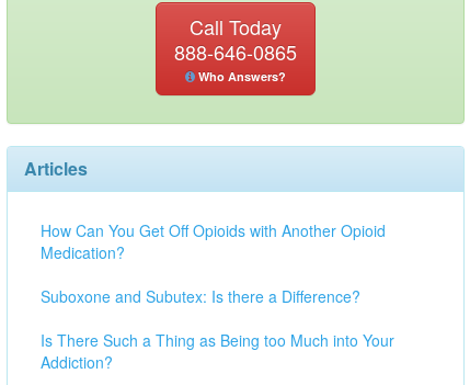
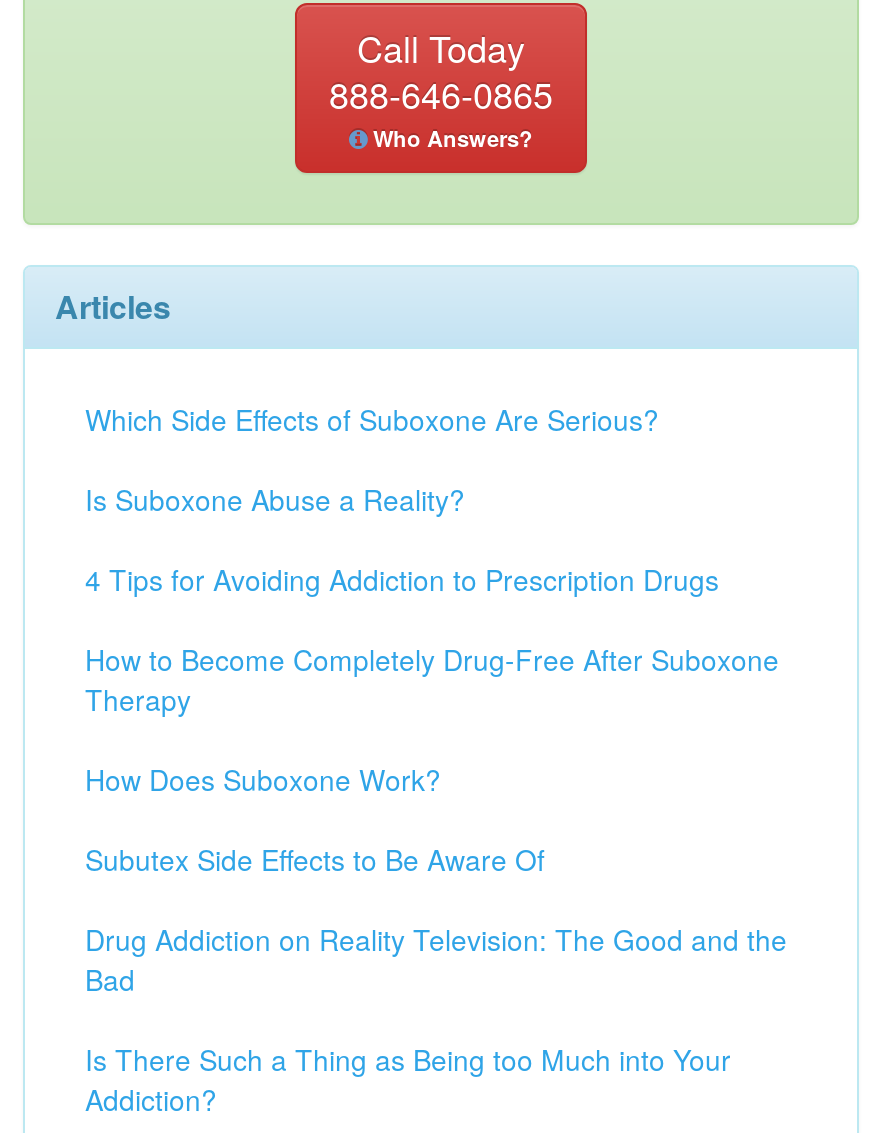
[41,219,386,307] How Can You Get Off Opioids with Another Opioid | Medication? | Suboxone and Subutex: Is there a Difference? -> [85,399,787,999] Which Side Effects of Suboxone Are Serious? | Is Suboxone Abuse a Reality? | 4 Tips for Avoiding Addiction to Prescription Drugs | How to Become Completely Drug-Free After Suboxone | Therapy | How Does Suboxone Work? | Subutex Side Effects to Be Aware Of | Drug Addiction on Reality Television: The Good and the | Bad

